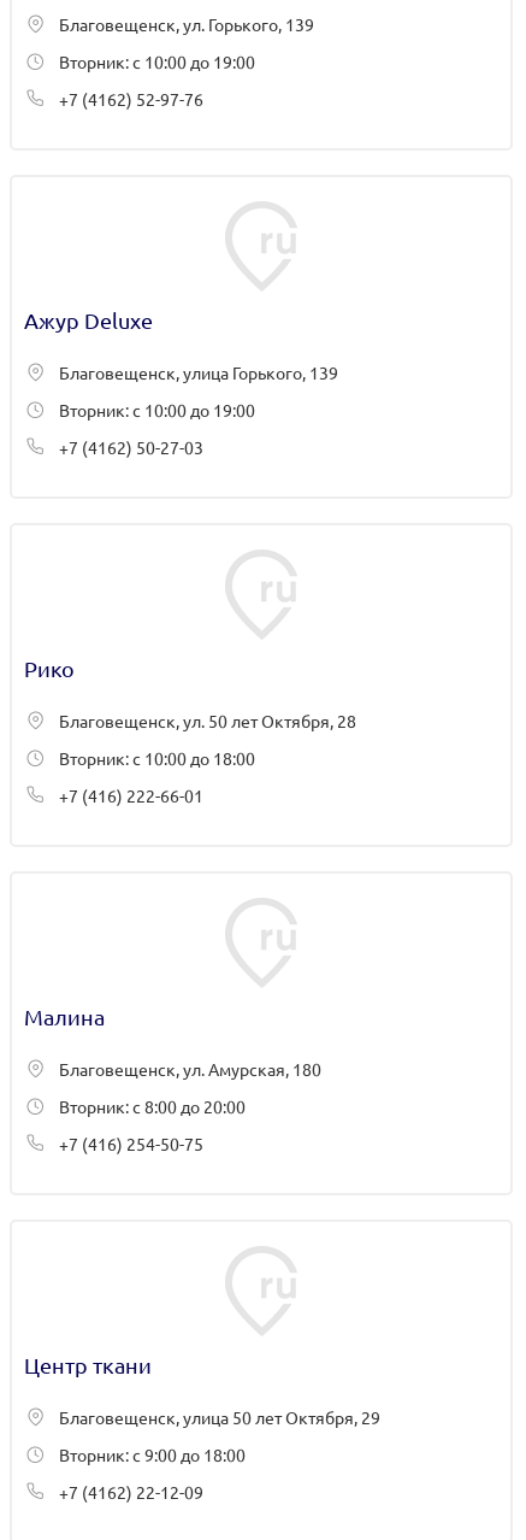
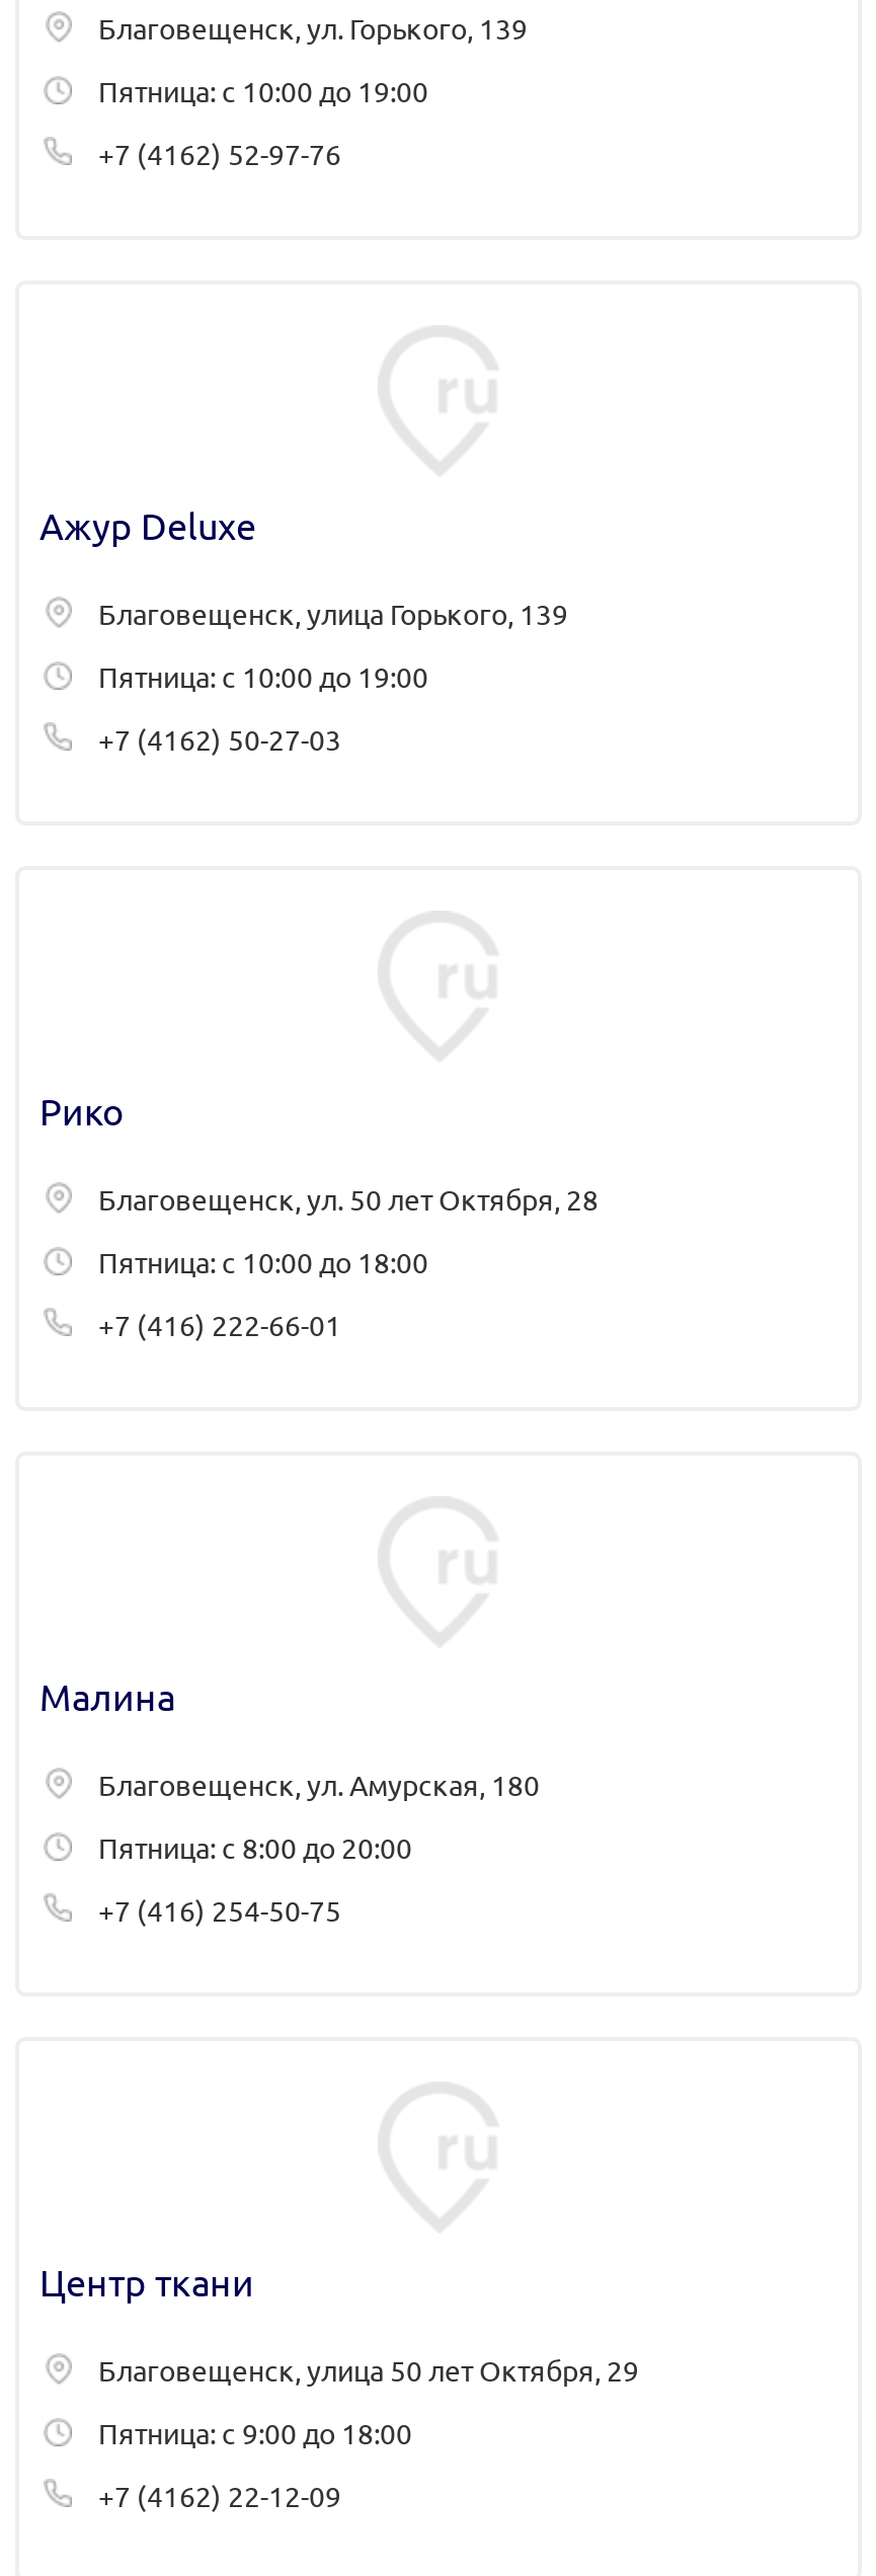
[59,51,255,72] Вторник: с 10:00 до 19:00 -> [98,72,428,108] Пятница: с 10:00 до 19:00
[59,399,255,421] Вторник: с 10:00 до 19:00 -> [98,657,428,694] Пятница: с 10:00 до 19:00
[59,747,255,769] Вторник: с 10:00 до 18:00 -> [98,1243,428,1279] Пятница: с 10:00 до 18:00
[59,1095,246,1117] Вторник: с 8:00 до 20:00 -> [98,1828,412,1865] Пятница: с 8:00 до 20:00
[59,1444,246,1465] Вторник: с 9:00 до 18:00 -> [98,2414,412,2450] Пятница: с 9:00 до 18:00

